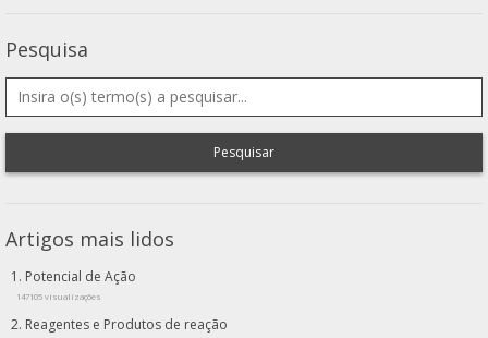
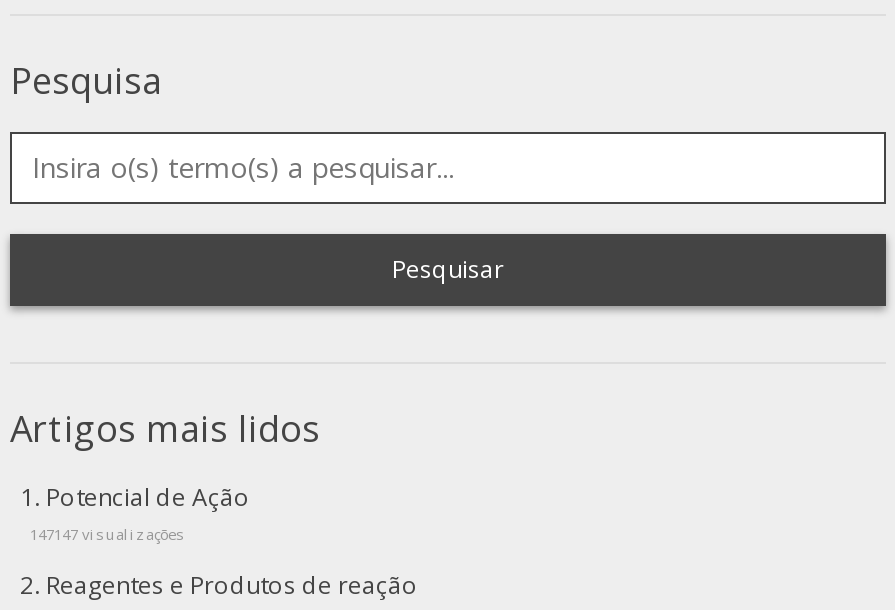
[16,291,101,301] 147105 visualizações -> [30,523,186,543] 147147 visualizações

